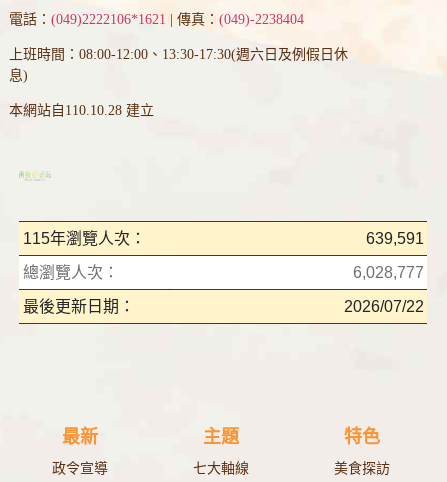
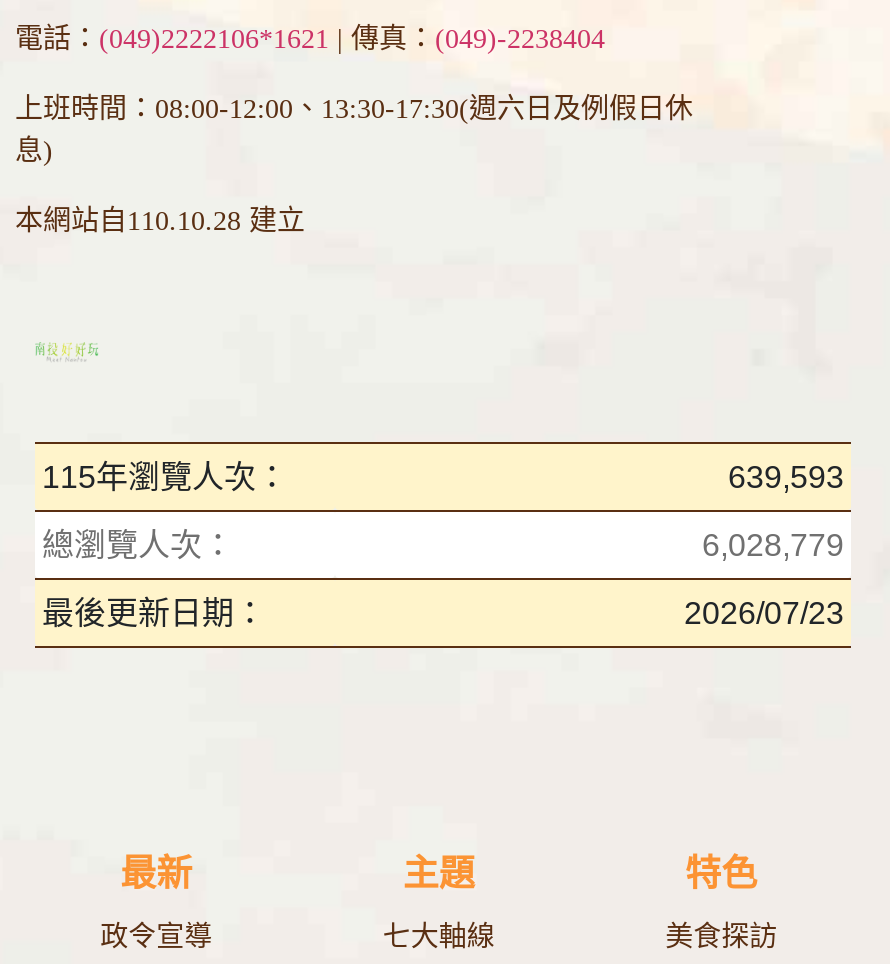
[365,230,423,247] 639,591 -> [728,461,844,495] 639,593
[352,264,423,281] 6,028,777 -> [702,529,844,563] 6,028,779
[343,298,423,315] 2026/07/22 -> [684,597,844,631] 2026/07/23

